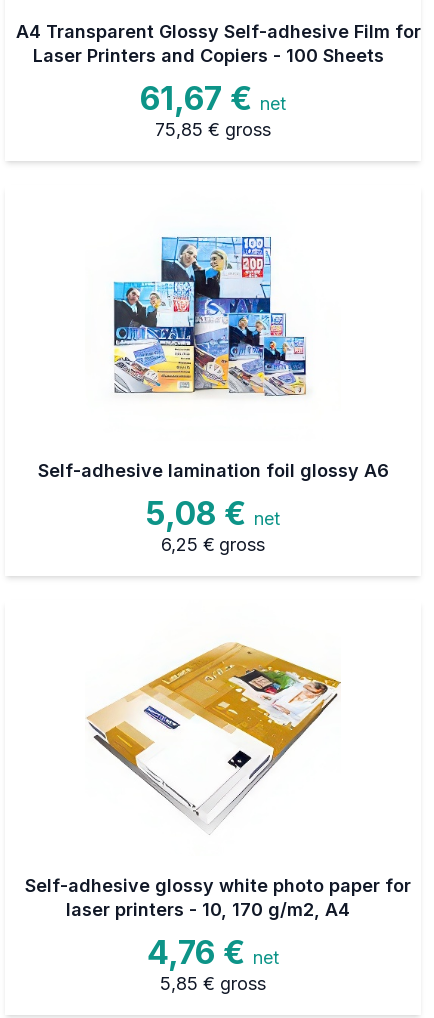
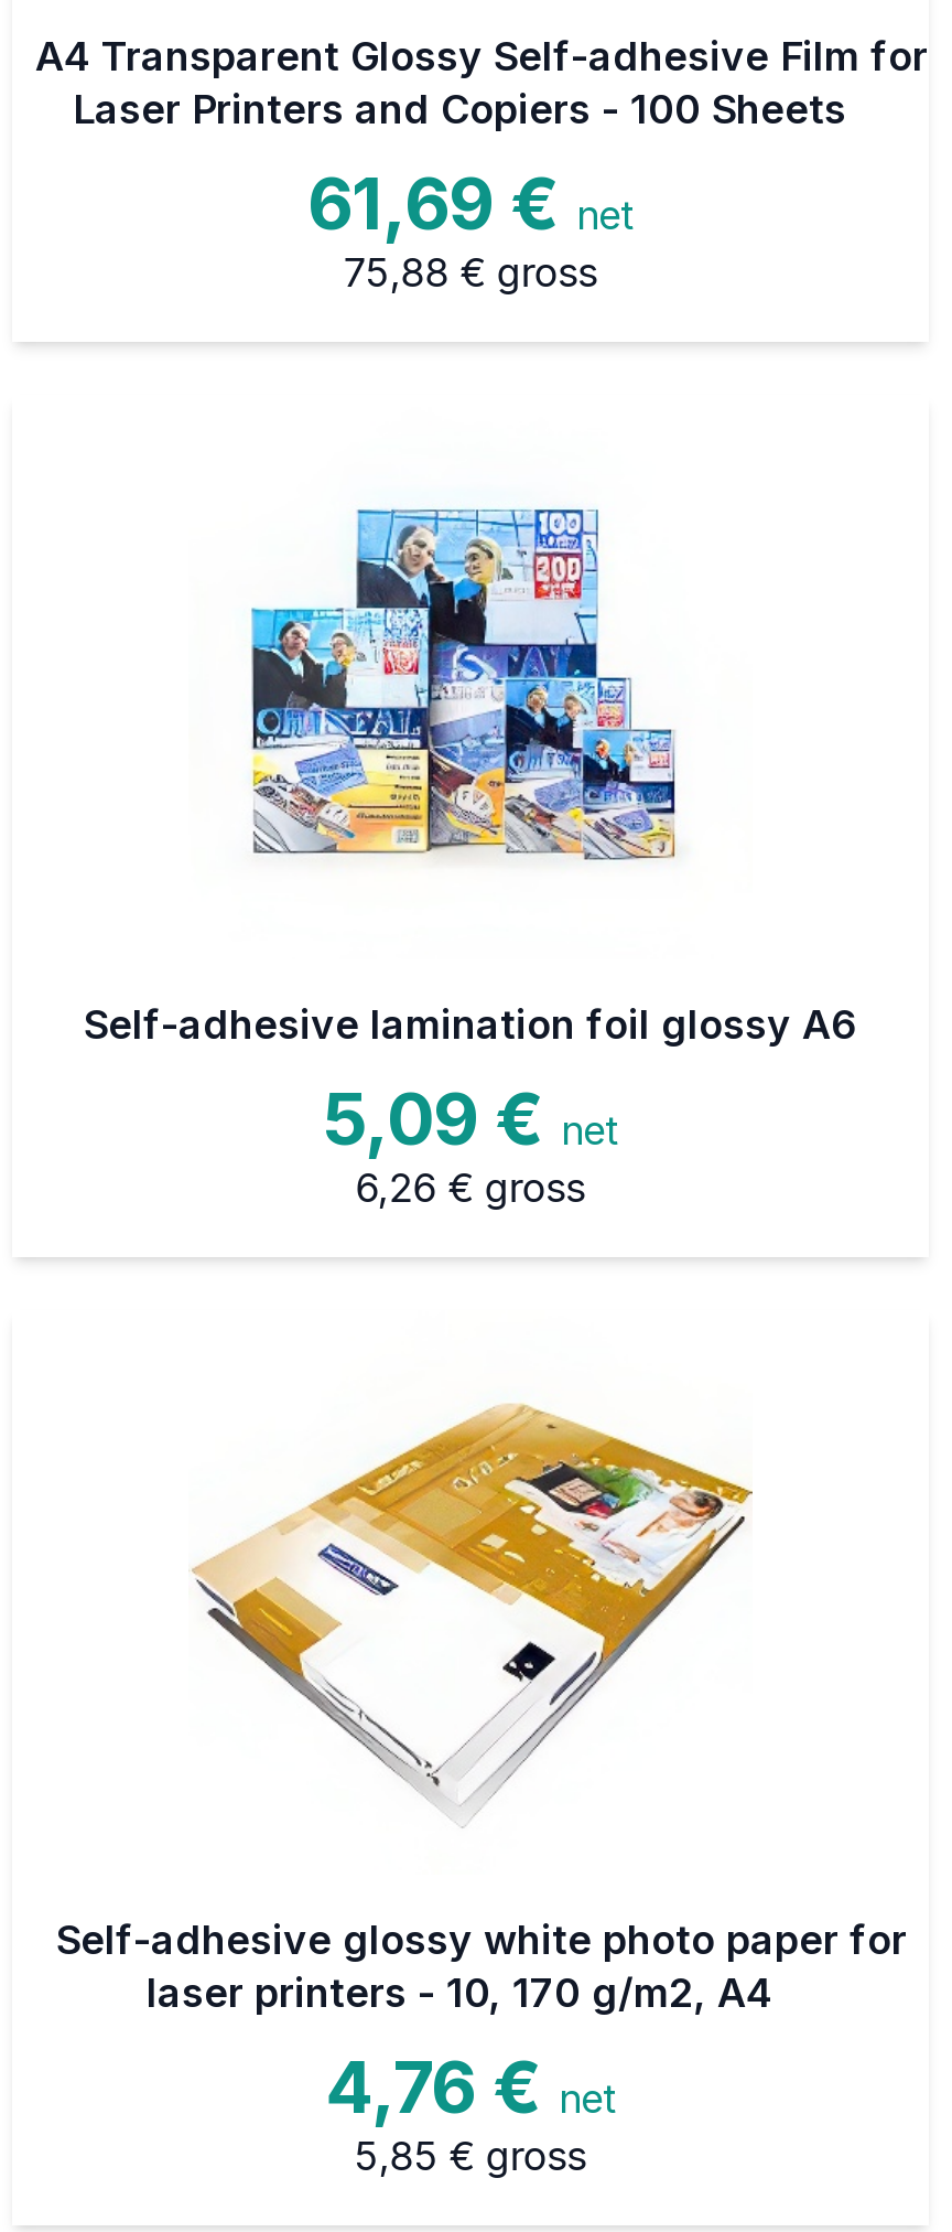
[140,79,286,118] 61,67 €net -> [307,161,634,247] 61,69 €net
[155,119,271,140] 75,85 € gross -> [343,249,598,296] 75,88 € gross
[146,494,280,533] 5,08 €net -> [323,1076,618,1162] 5,09 €net
[161,534,265,555] 6,25 € gross -> [355,1165,586,1211] 6,26 € gross

